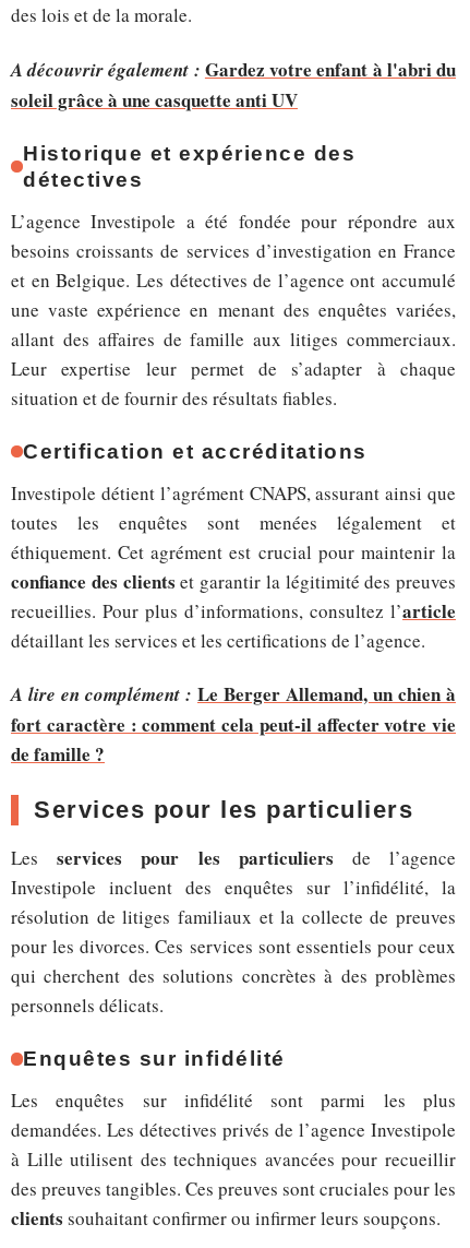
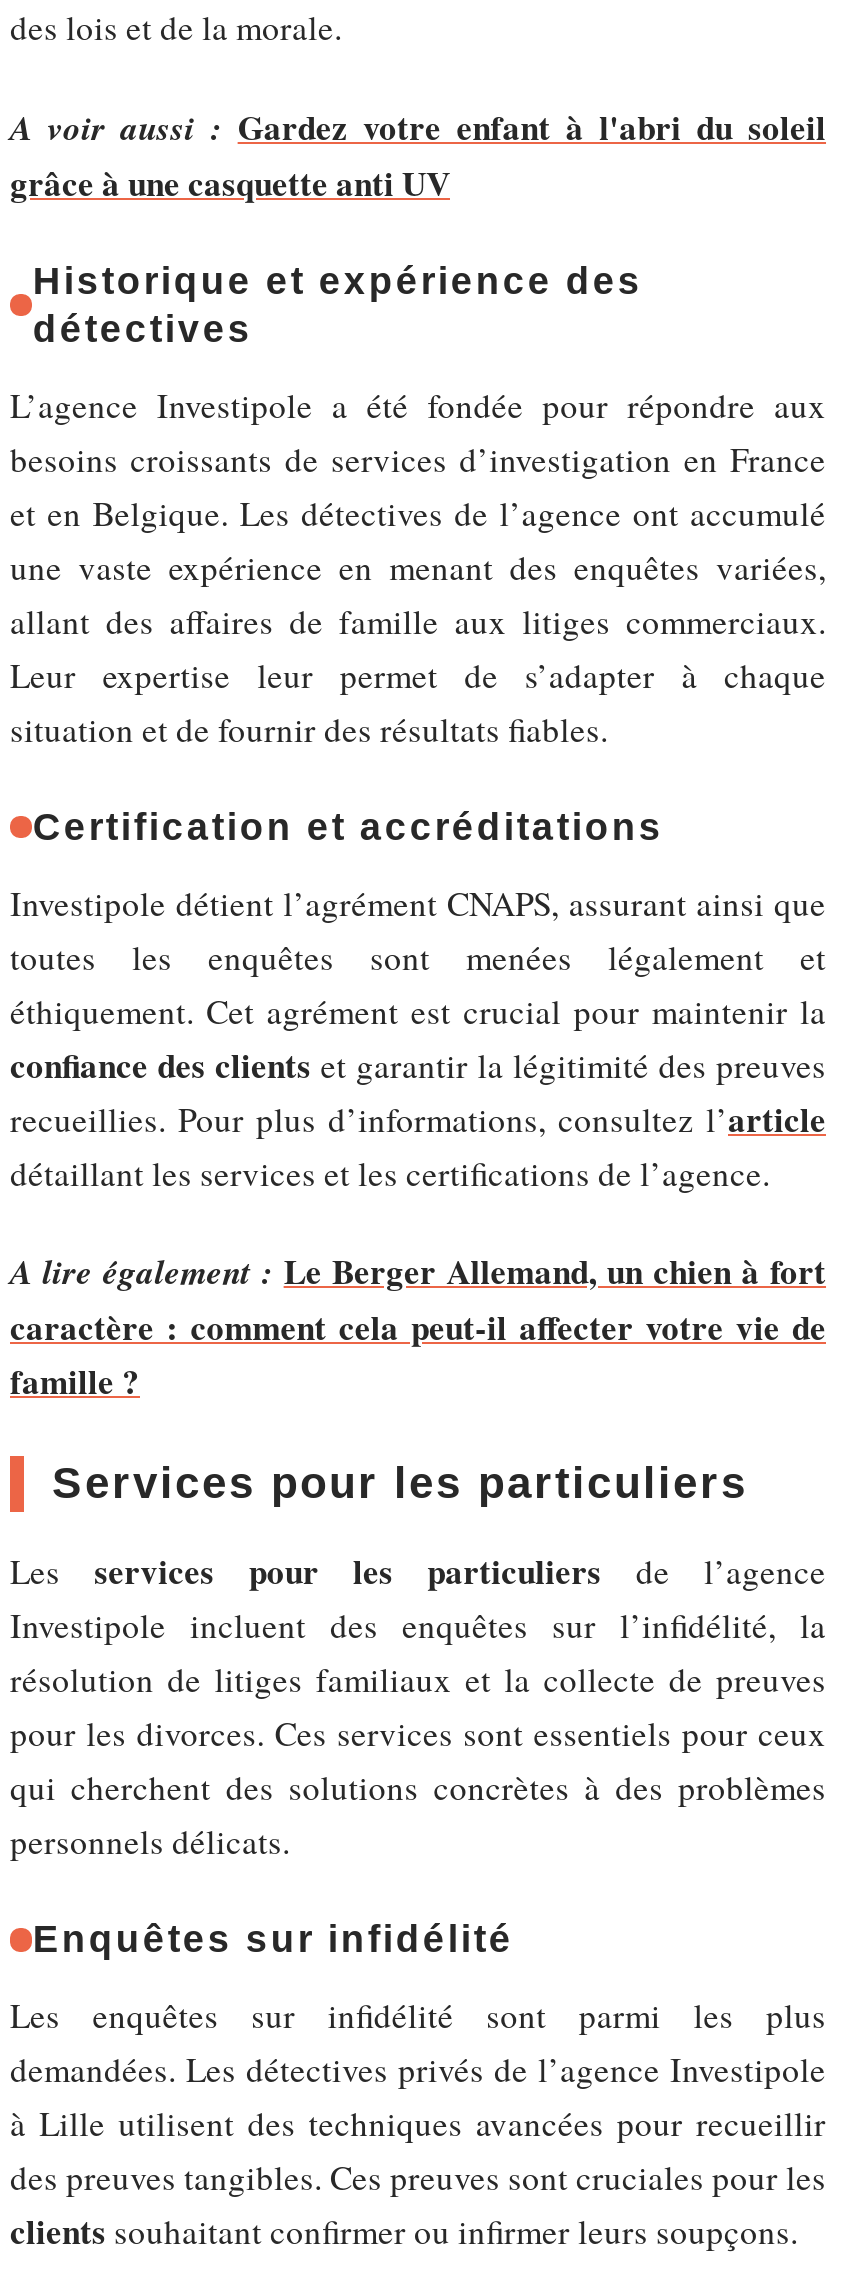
[11,55,456,113] A découvrir également : Gardez votre enfant à l'abri du | soleil grâce à une casquette anti UV -> [10,101,826,207] A voir aussi : Gardez votre enfant à l'abri du soleil | grâce à une casquette anti UV
[11,680,456,768] A lire en complément : Le Berger Allemand, un chien à | fort caractère : comment cela peut-il affecter votre vie | de famille ? -> [10,1246,826,1406] A lire également : Le Berger Allemand, un chien à fort | caractère : comment cela peut-il affecter votre vie de | famille ?

